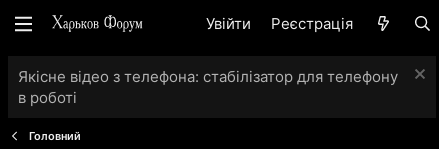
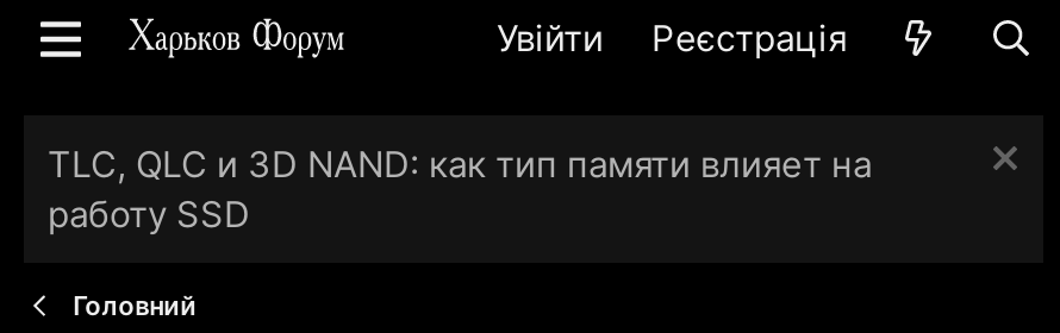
[18,67,398,107] Якісне відео з телефона: стабілізатор для телефону | в роботі -> [48,142,872,237] TLC, QLC и 3D NAND: как тип памяти влияет на | работу SSD

